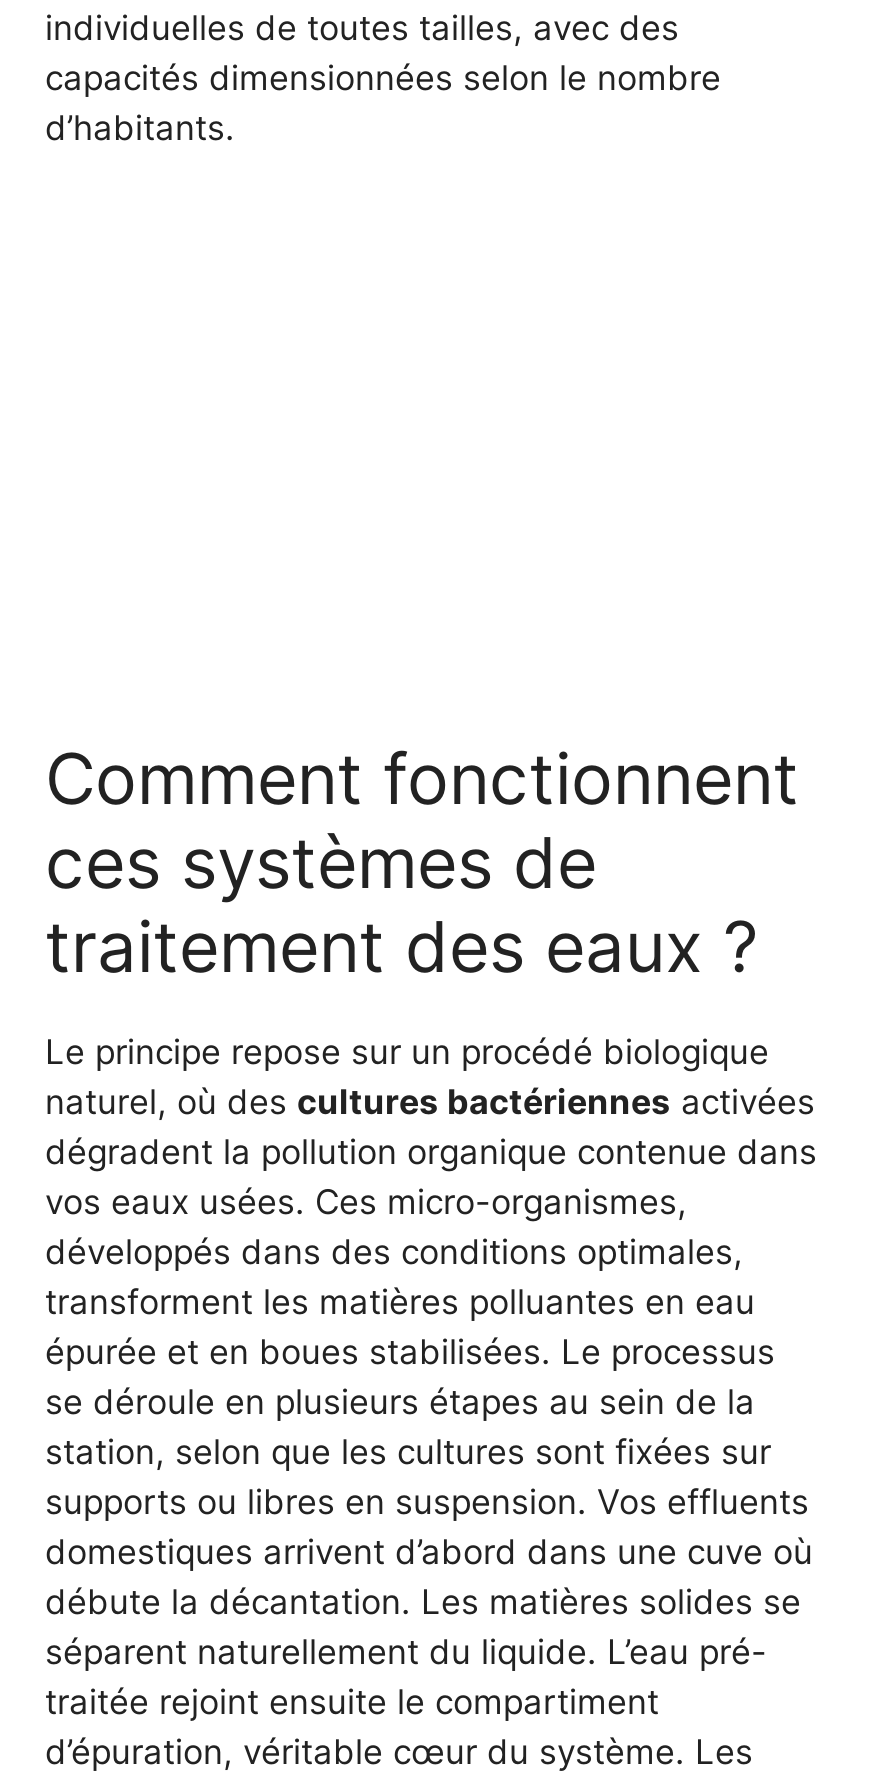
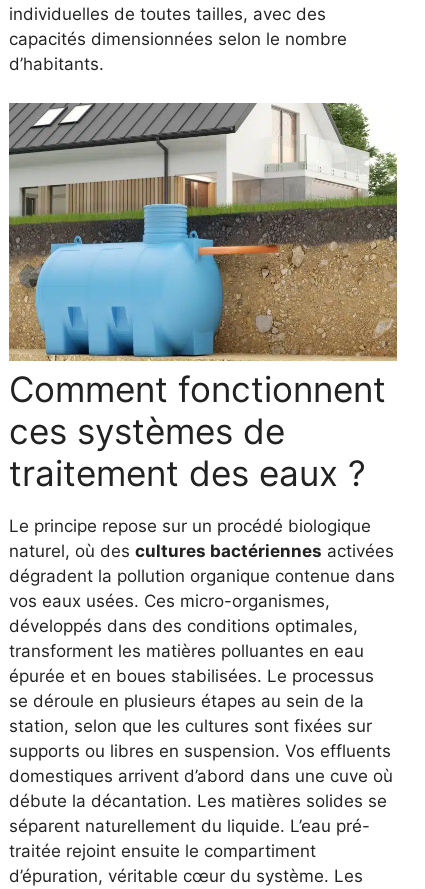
none -> [8,102,398,362] [image]

